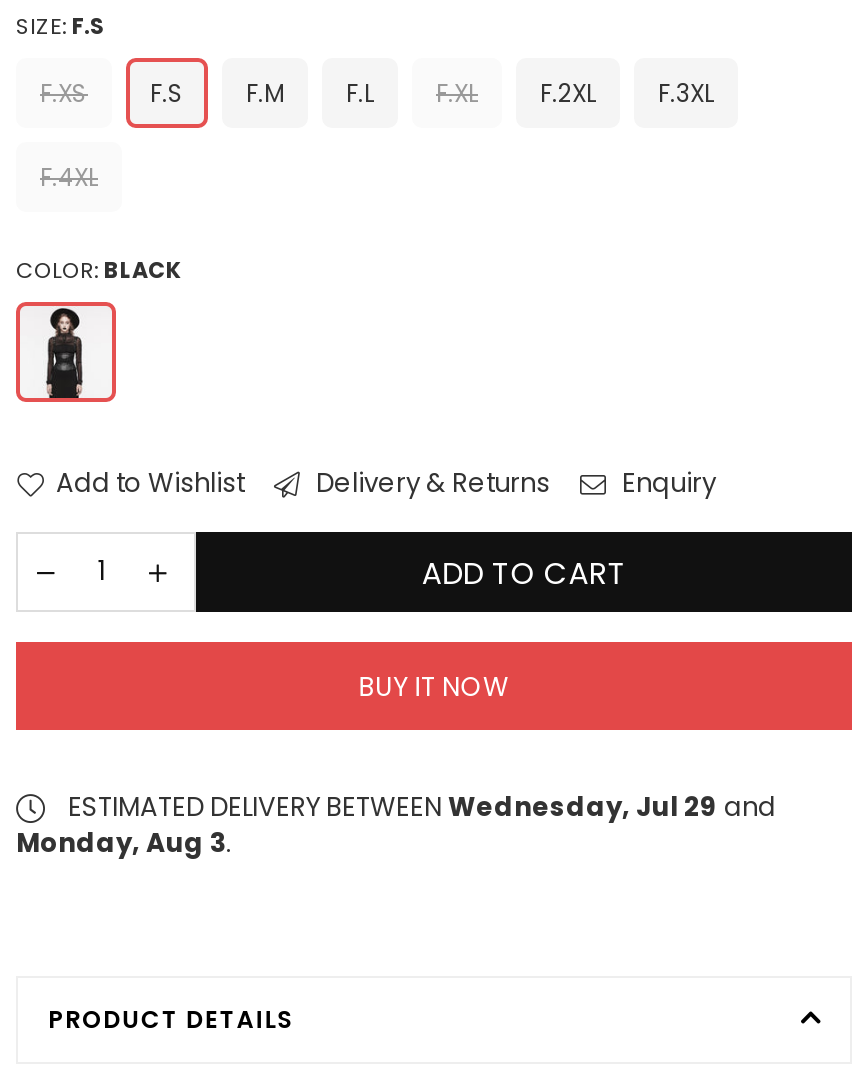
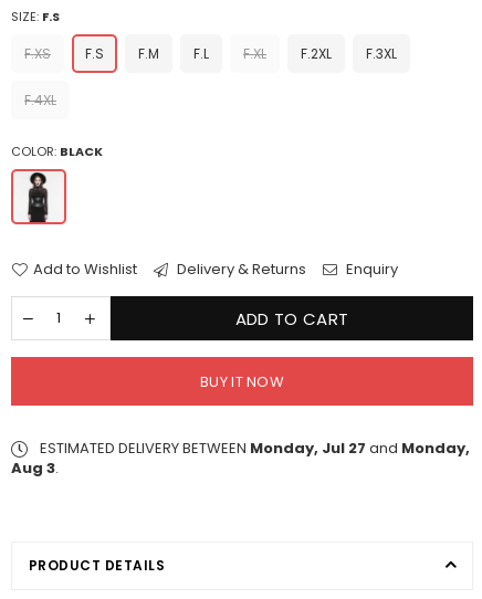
[16,788,776,862] ESTIMATED DELIVERY BETWEEN Wednesday, Jul 29 and | Monday, Aug 3. -> [11,438,470,479] ESTIMATED DELIVERY BETWEEN Monday, Jul 27 and Monday, | Aug 3.

